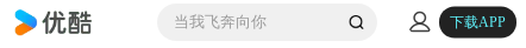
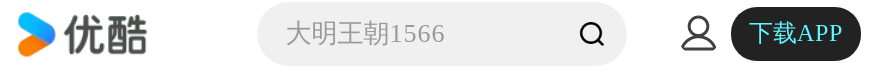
[174,13,267,30] 当我飞奔向你 -> [285,18,445,48] 大明王朝1566

